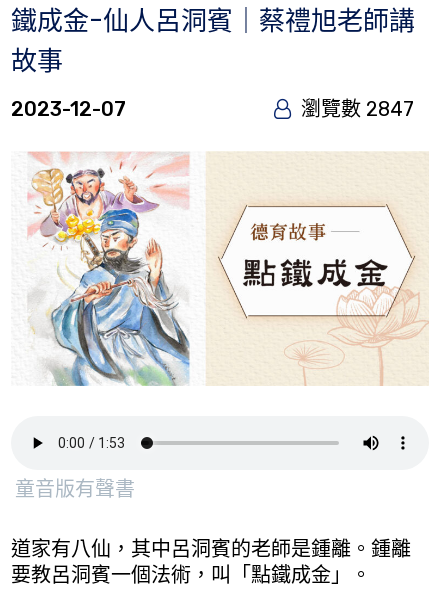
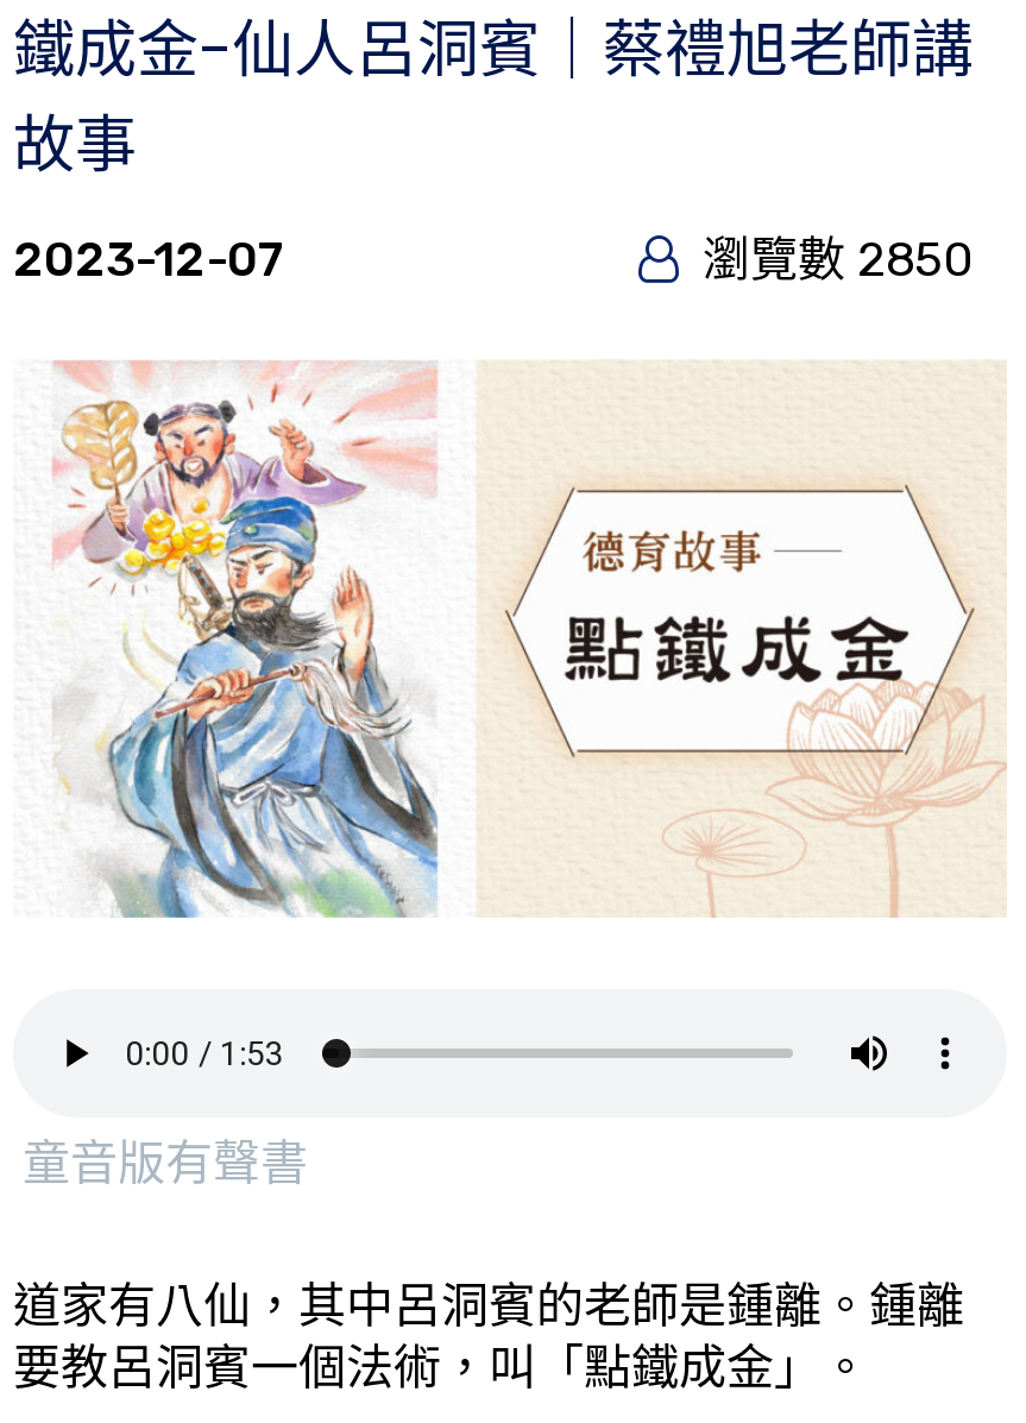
[296,97,414,121] 瀏覽數 2847 -> [691,230,971,287] 瀏覽數 2850

